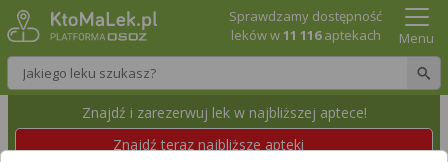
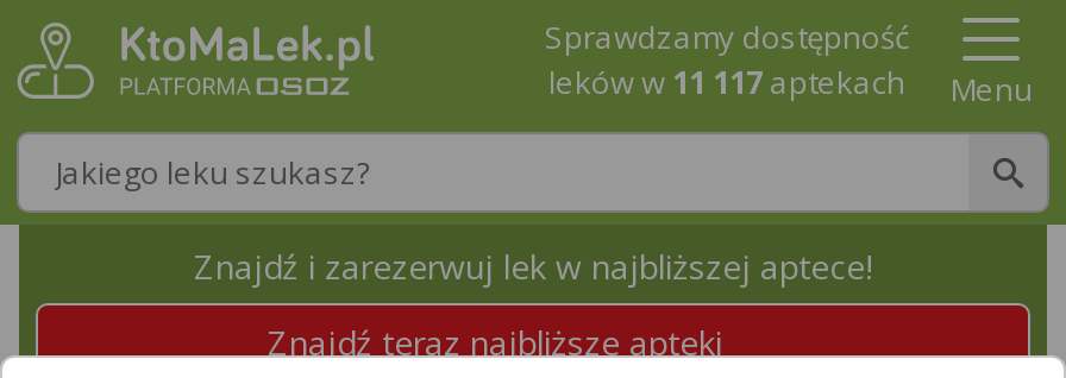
[230,26,380,44] leków w 11 116 aptekach -> [548,60,905,103] leków w 11 117 aptekach

